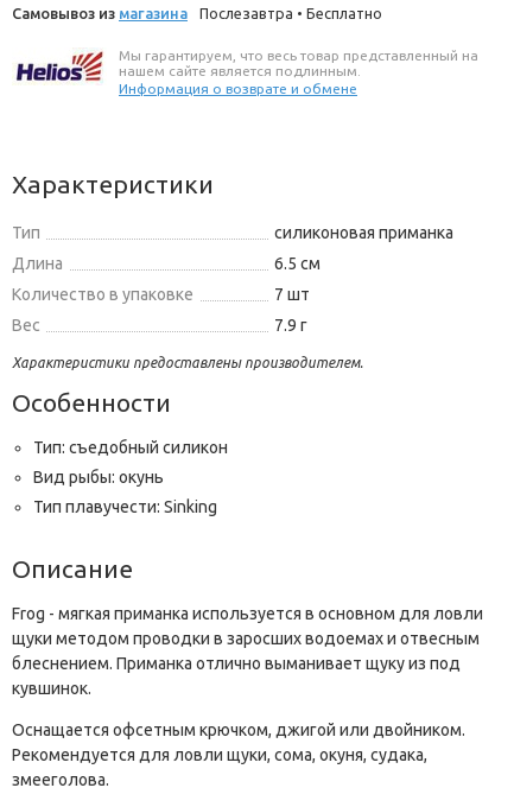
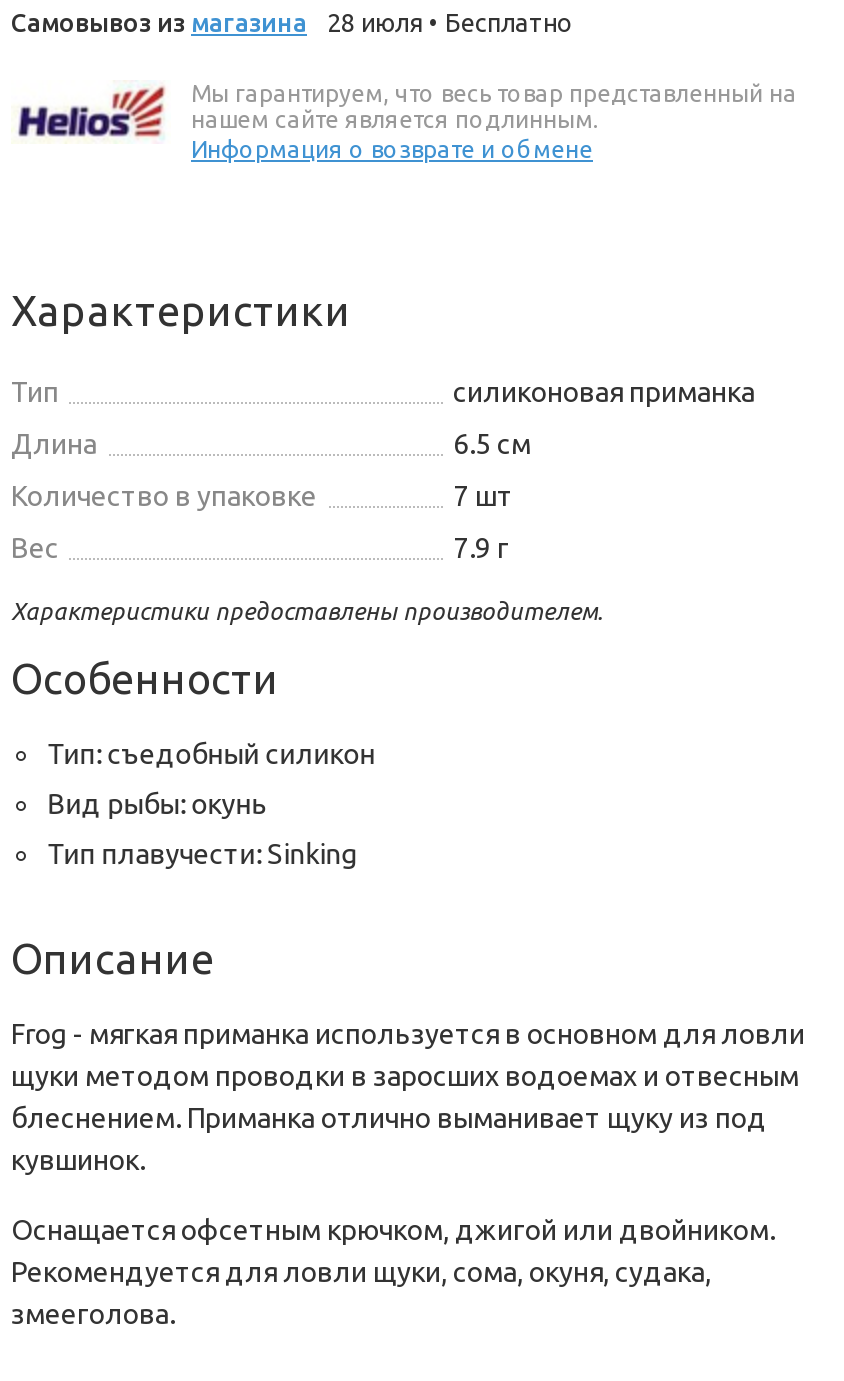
[199,5,382,21] Послезавтра • Бесплатно -> [327,8,573,36] 28 июля • Бесплатно

